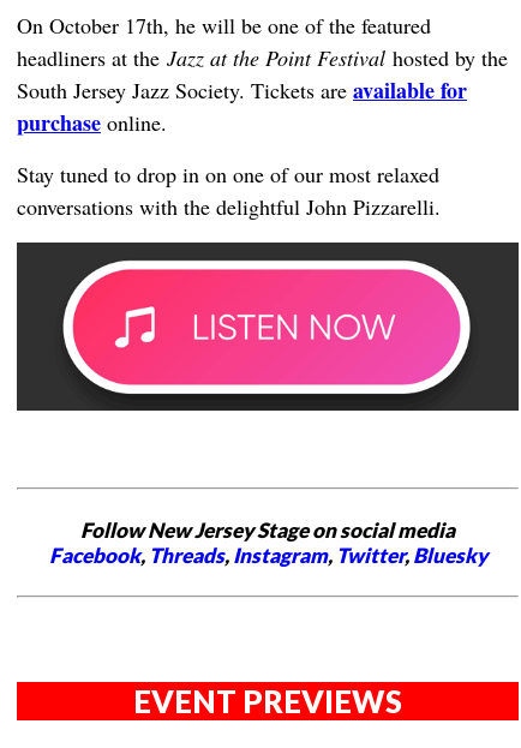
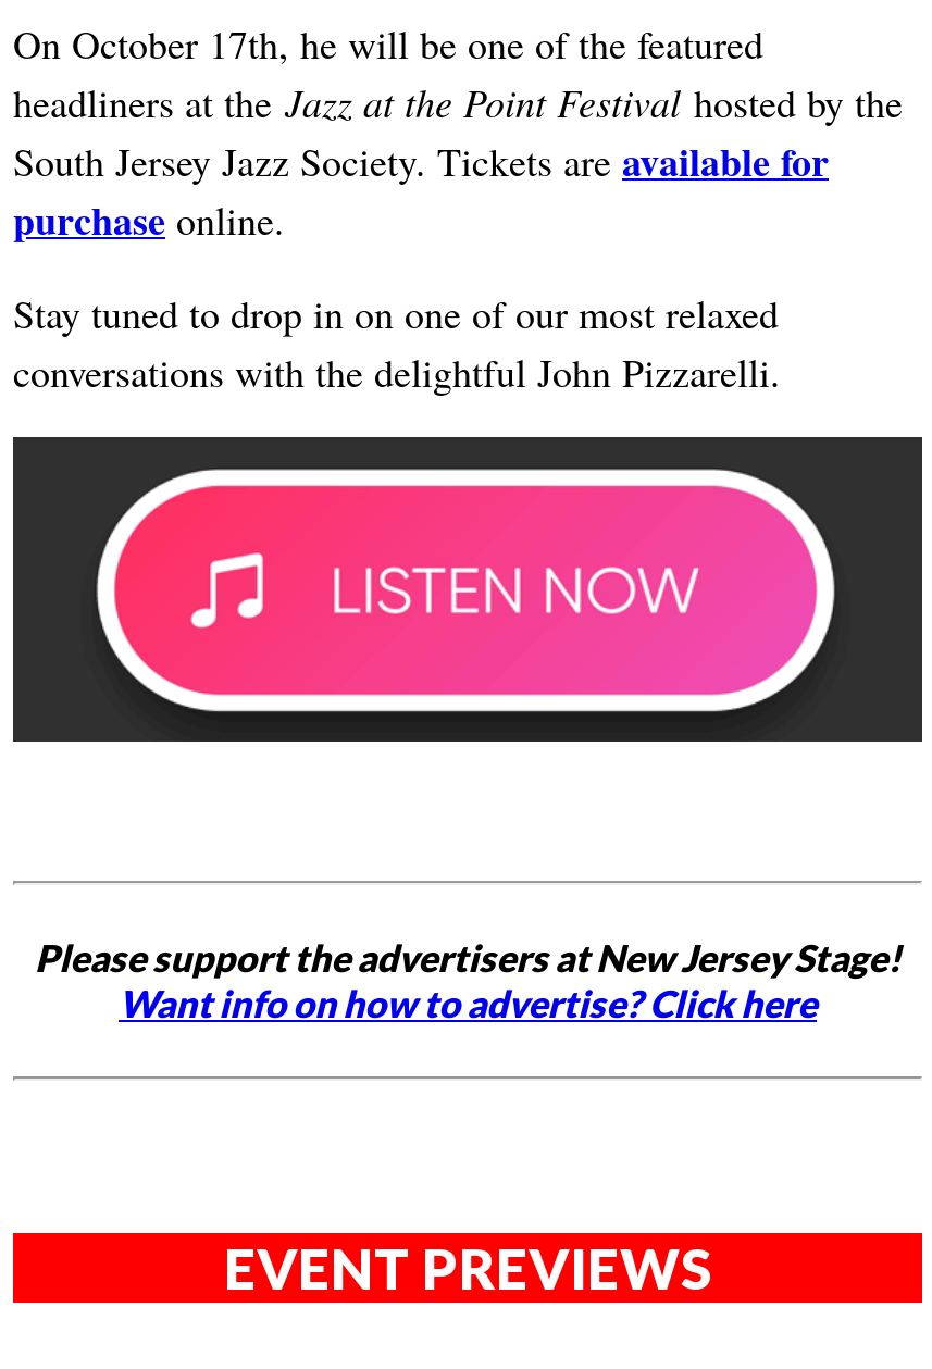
[49,517,487,568] Follow New Jersey Stage on social media | Facebook, Threads, Instagram, Twitter, Bluesky -> [35,935,900,1026] Please support the advertisers at New Jersey Stage! | Want info on how to advertise? Click here

